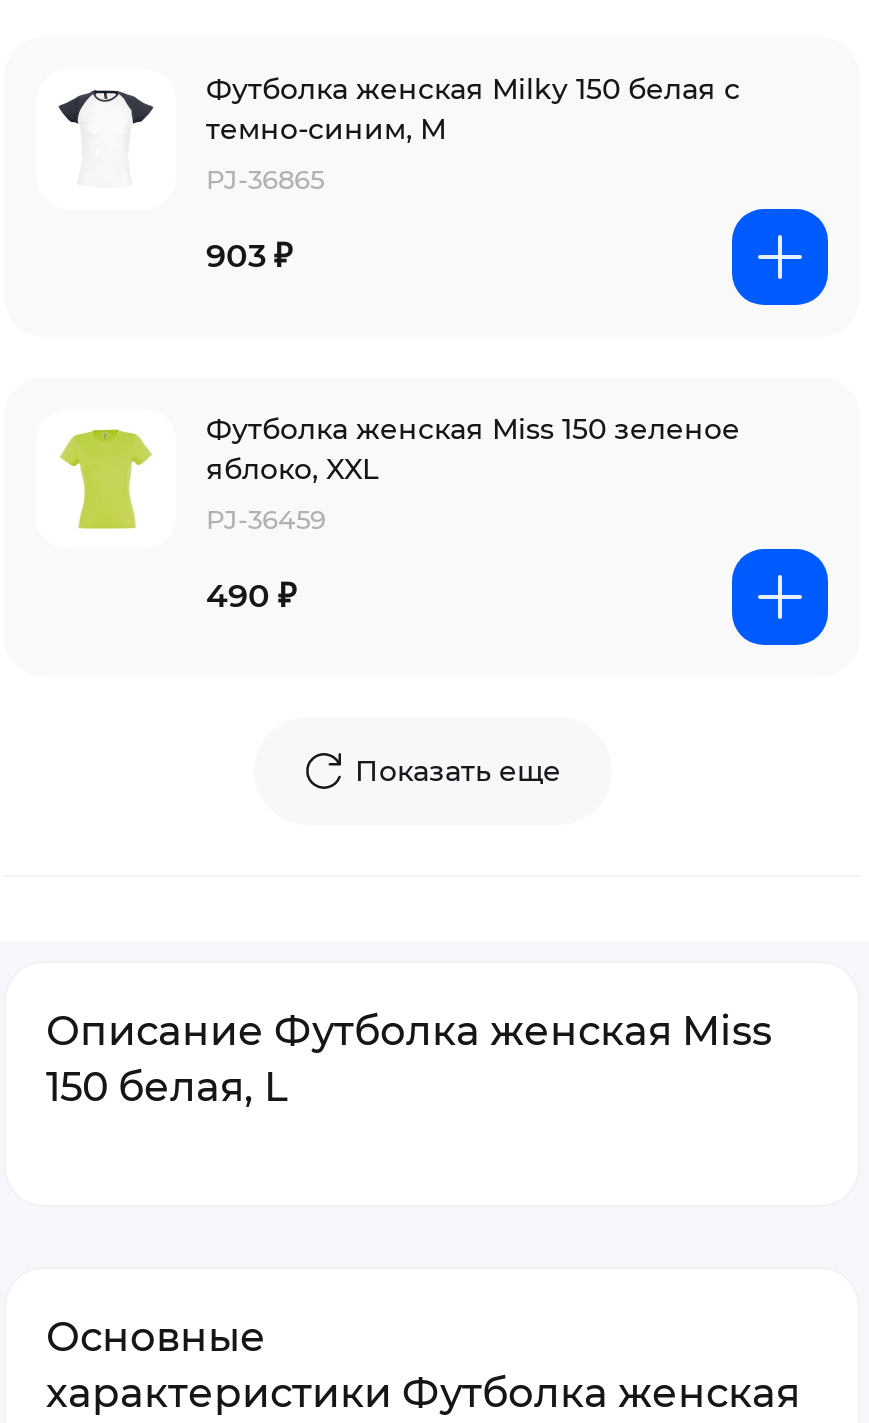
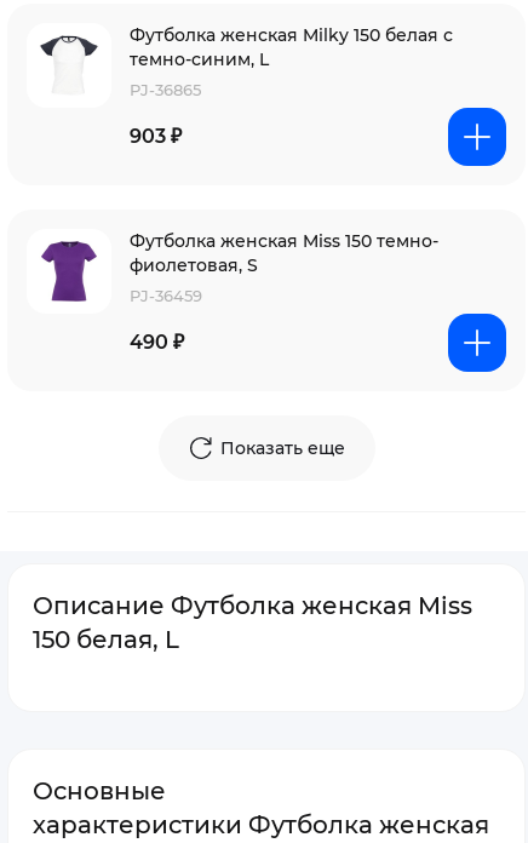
[206,111,446,147] темно-cиним, М -> [130,48,269,70] темно-cиним, L
[60,411,740,531] [image] | Футболка женская Miss 150 зеленое | яблоко, XXL -> [41,230,438,303] [image] | Футболка женская Miss 150 темно- | фиолетовая, S

